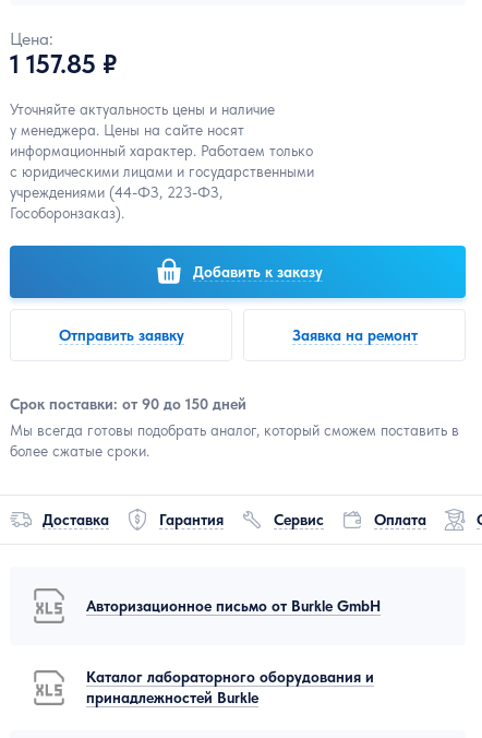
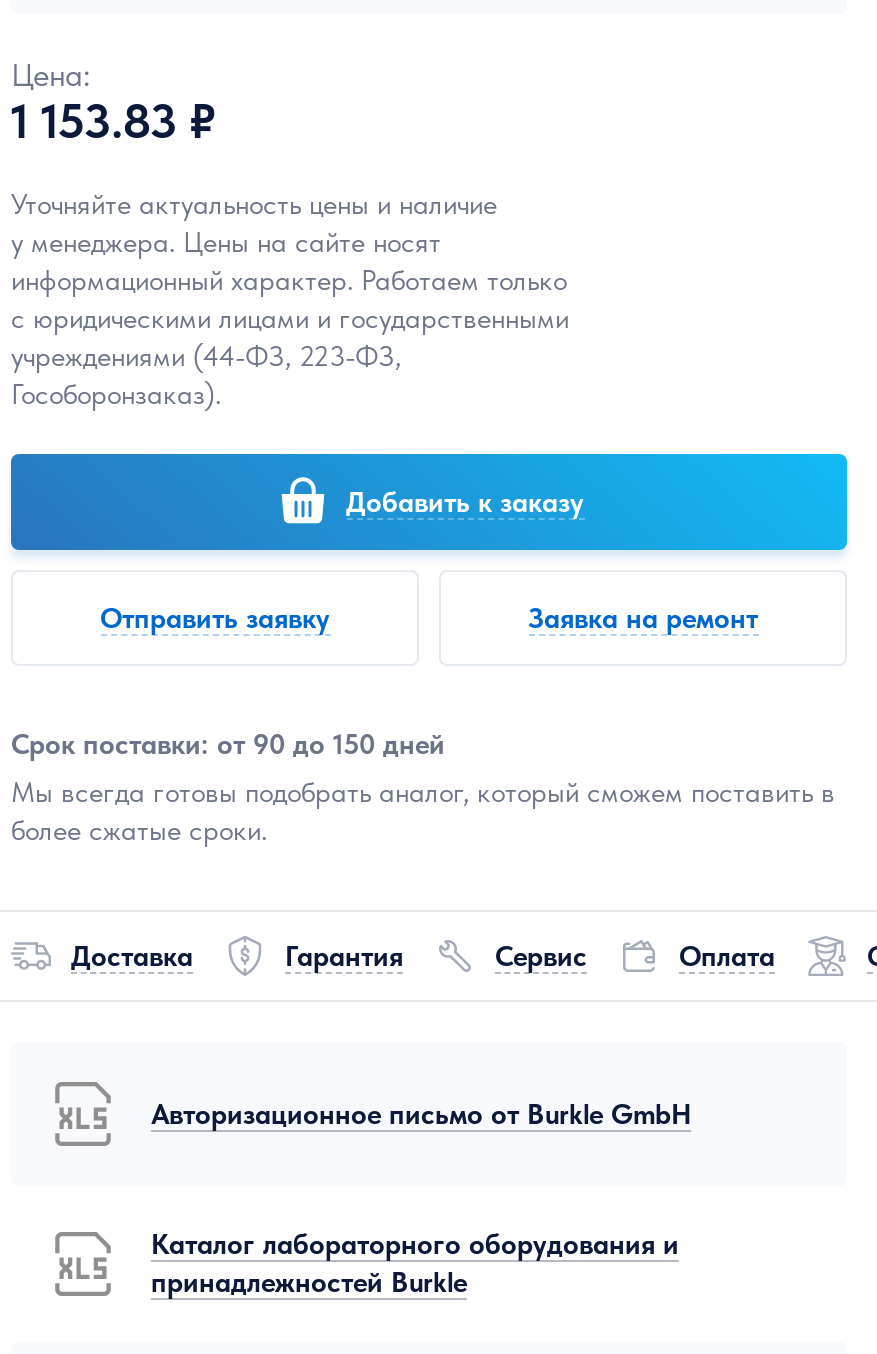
[10,48,117,80] 1 157.85 ₽ -> [11,93,215,151] 1 153.83 ₽

